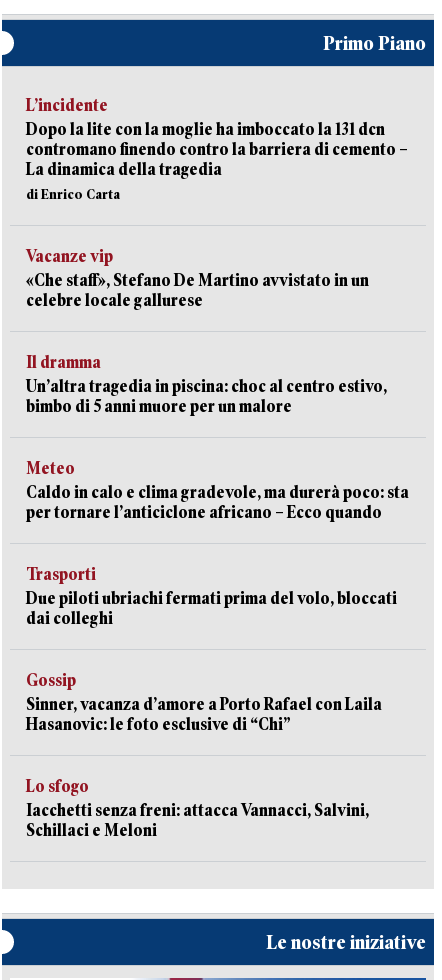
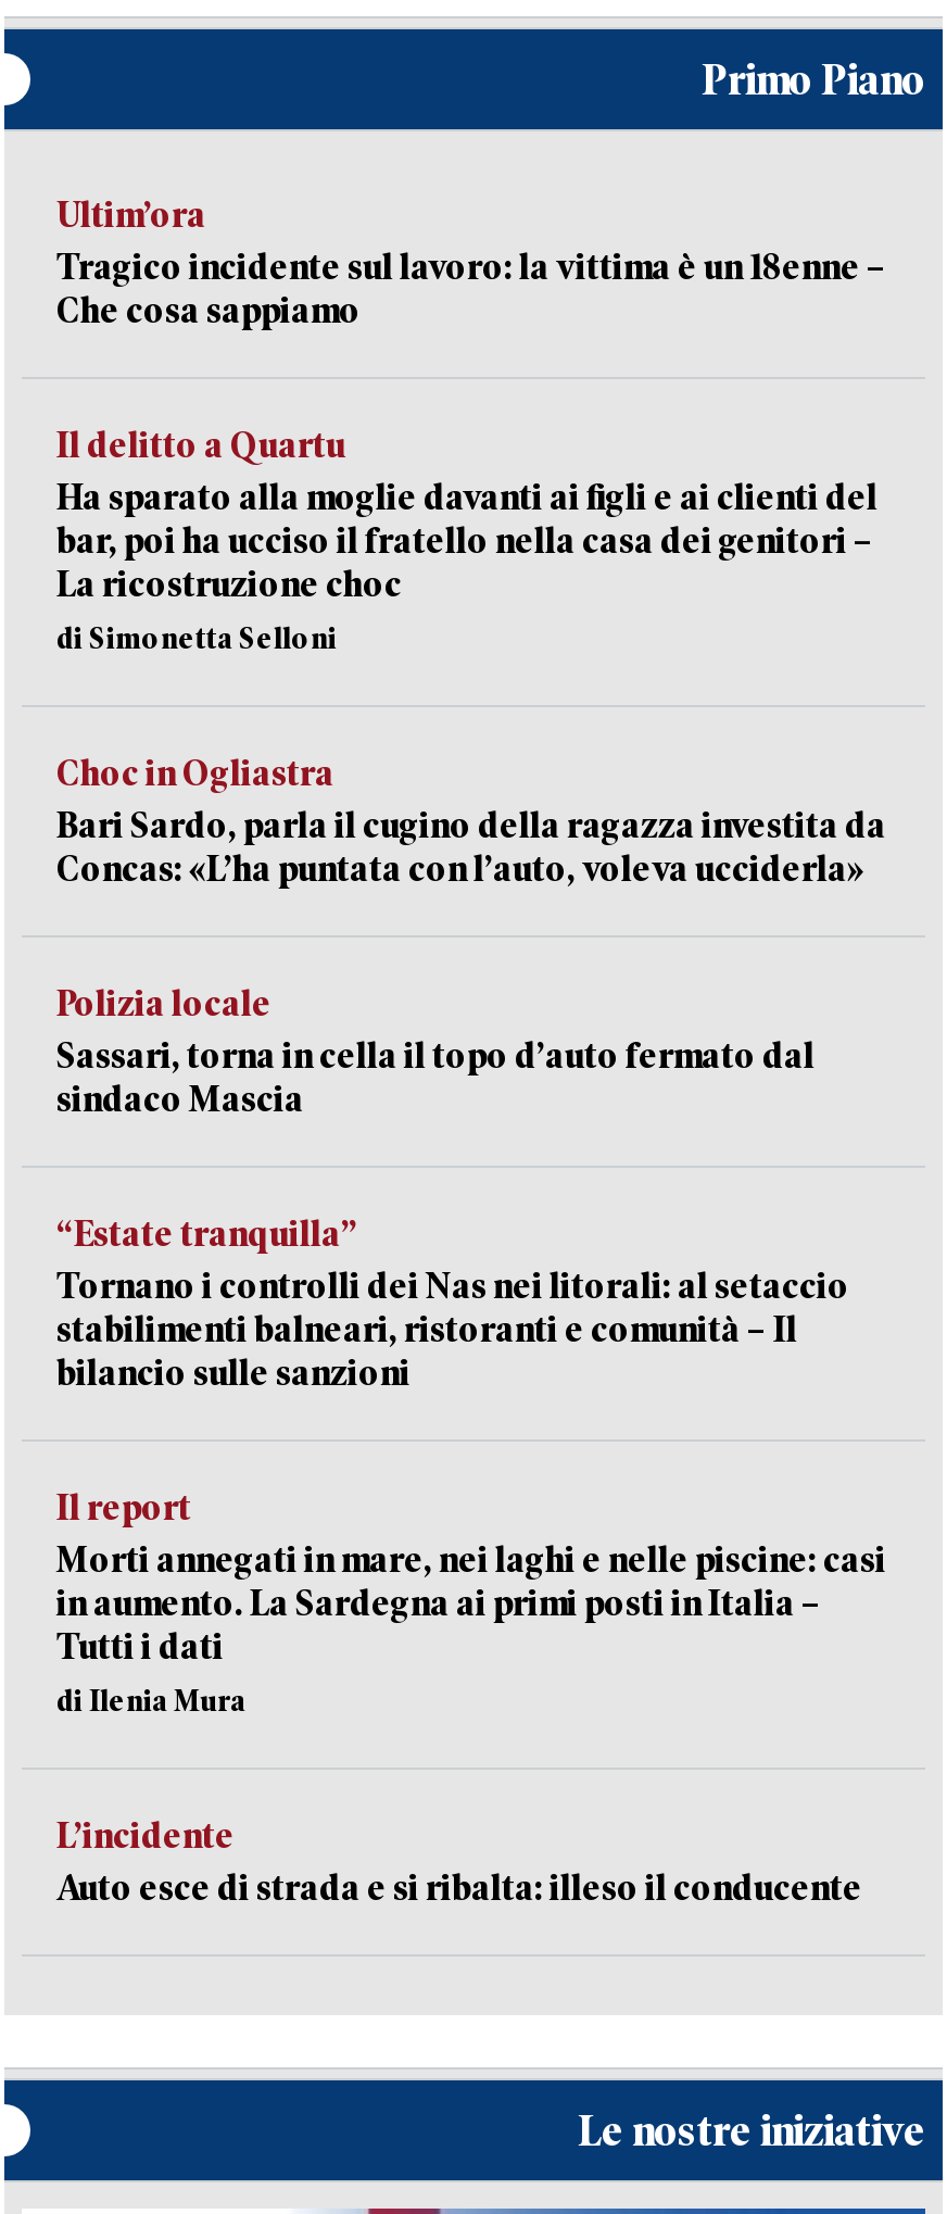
none -> [56,194,886,1718] Ultim’ora | Tragico incidente sul lavoro: la vittima è un 18enne – | Che cosa sappiamo | Il delitto a Quartu | Ha sparato alla moglie davanti ai figli e ai clienti del | bar, poi ha ucciso il fratello nella casa dei genitori – | La ricostruzione choc | di Simonetta Selloni | Choc in Ogliastra | Bari Sardo, parla il cugino della ragazza investita da | Concas: «L’ha puntata con l’auto, voleva ucciderla» | Polizia locale | Sassari, torna in cella il topo d’auto fermato dal | sindaco Mascia | “Estate tranquilla” | Tornano i controlli dei Nas nei litorali: al setaccio | stabilimenti balneari, ristoranti e comunità – Il | bilancio sulle sanzioni | Il report | Morti annegati in mare, nei laghi e nelle piscine: casi | in aumento. La Sardegna ai primi posti in Italia – | Tutti i dati | di Ilenia Mura
moved [26,96,108,115] -> [56,1815,235,1857]: L’incidente
[26,120,409,840] Dopo la lite con la moglie ha imboccato la 131 dcn | contromano finendo contro la barriera di cemento – | La dinamica della tragedia | di Enrico Carta | Vacanze vip | «Che staff», Stefano De Martino avvistato in un | celebre locale gallurese | Il dramma | Un’altra tragedia in piscina: choc al centro estivo, | bimbo di 5 anni muore per un malore | Meteo | Caldo in calo e clima gradevole, ma durerà poco: sta | per tornare l’anticiclone africano – Ecco quando | Trasporti | Due piloti ubriachi fermati prima del volo, bloccati | dai colleghi | Gossip | Sinner, vacanza d’amore a Porto Rafael con Laila | Hasanovic: le foto esclusive di “Chi” | Lo sfogo | Iacchetti senza freni: attacca Vannacci, Salvini, | Schillaci e Meloni -> [56,1867,862,1909] Auto esce di strada e si ribalta: illeso il conducente

